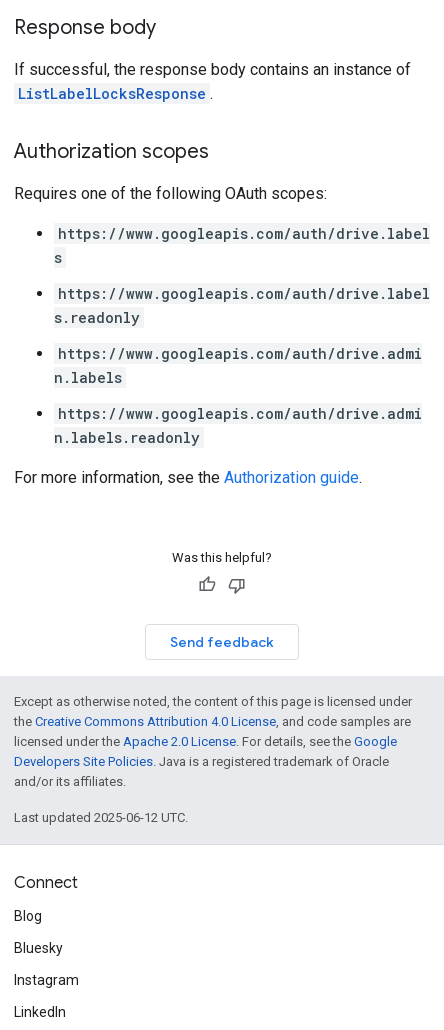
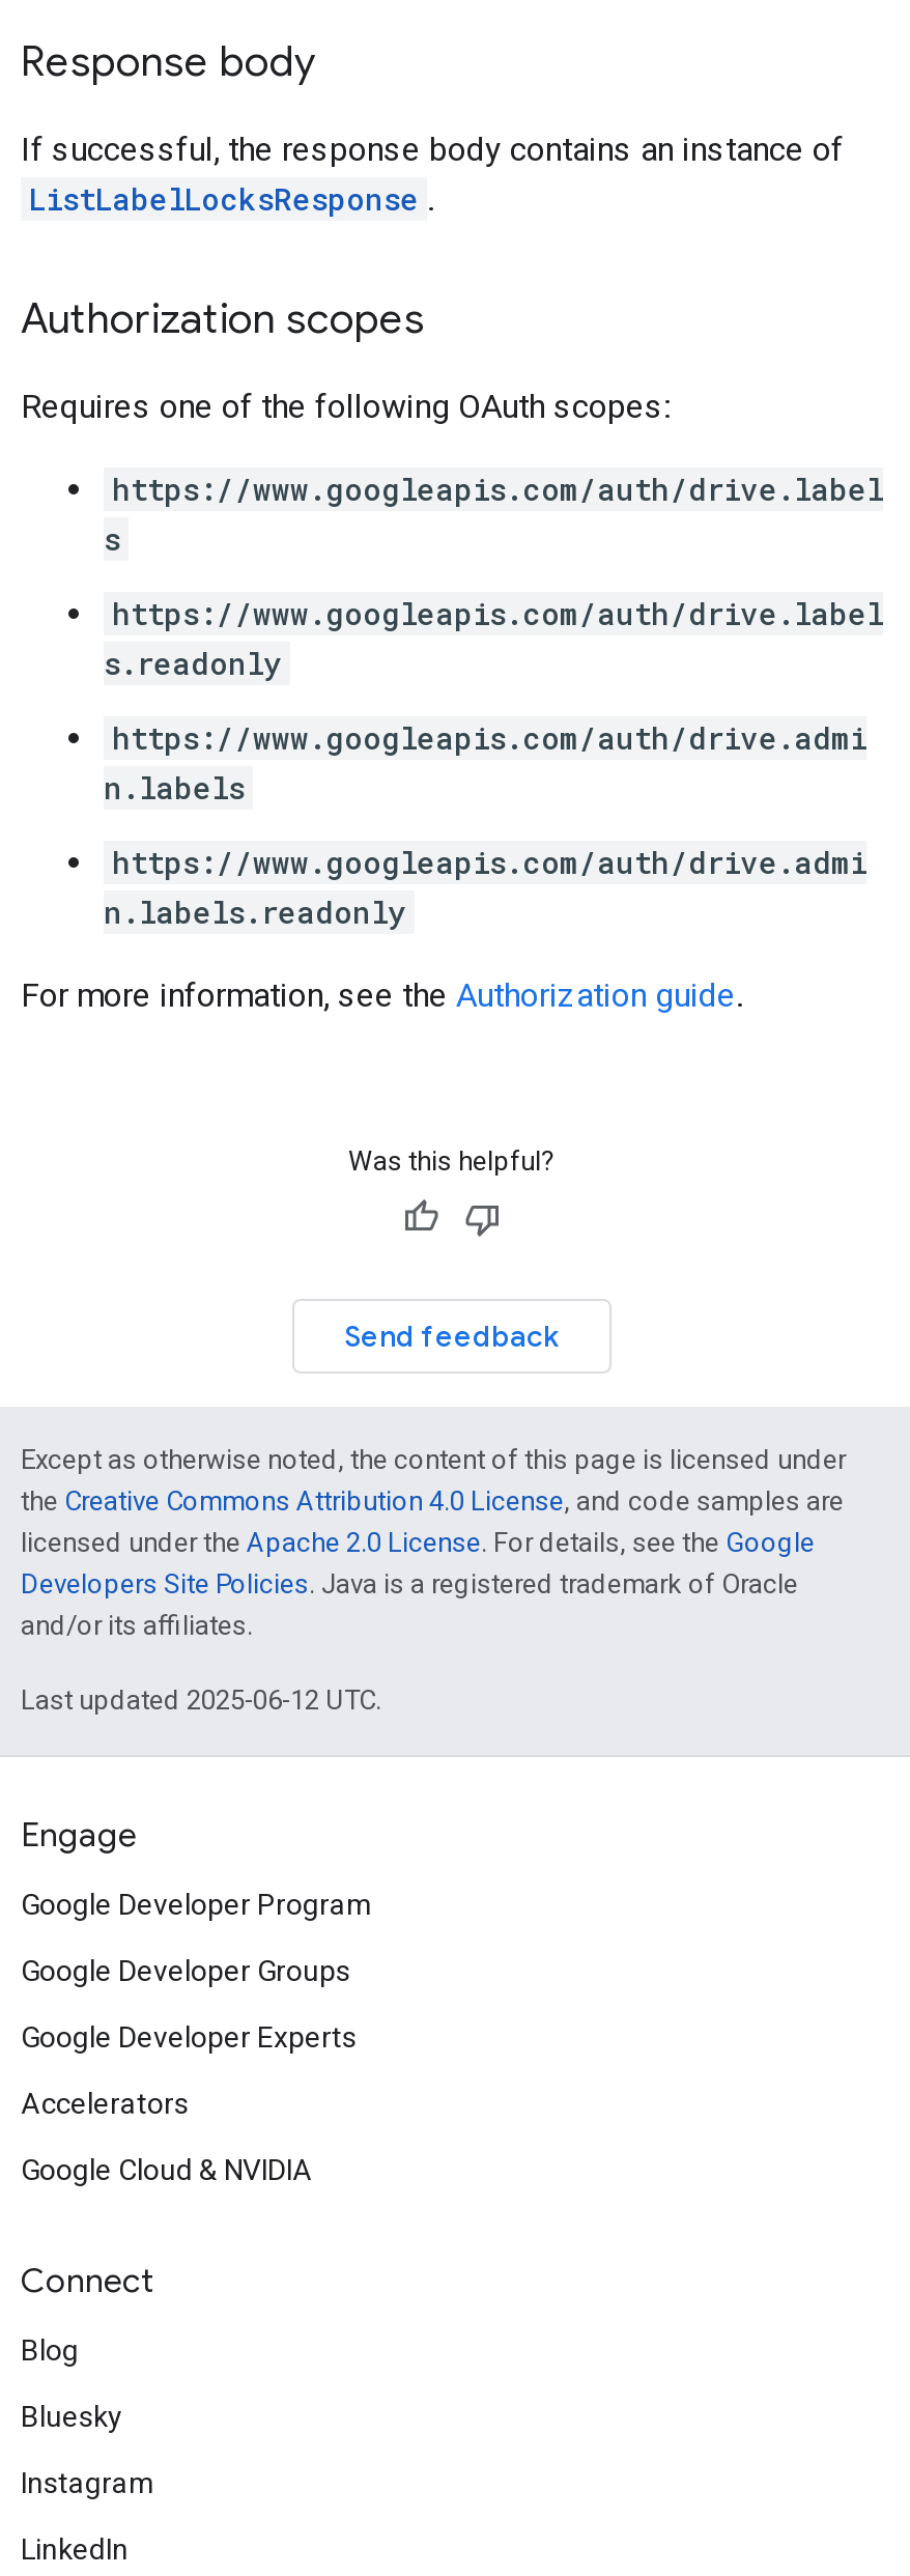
none -> [21,1815,373,2186] Engage | Google Developer Program | Google Developer Groups | Google Developer Experts | Accelerators | Google Cloud & NVIDIA

